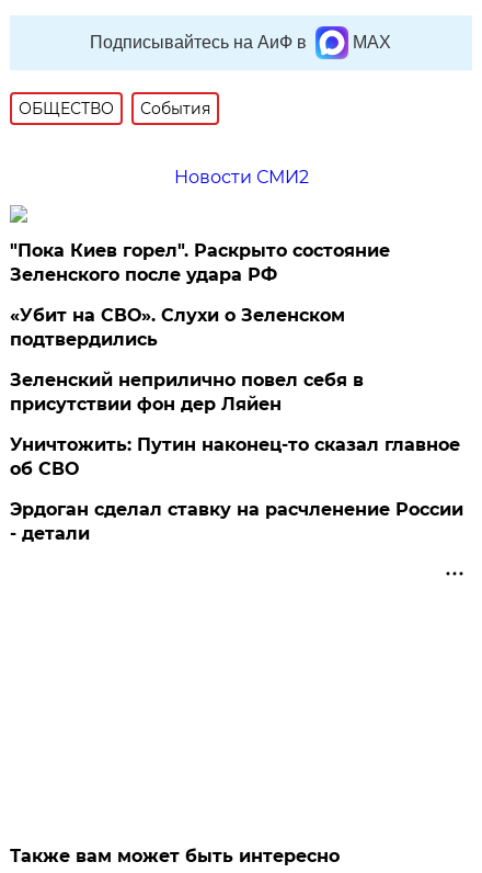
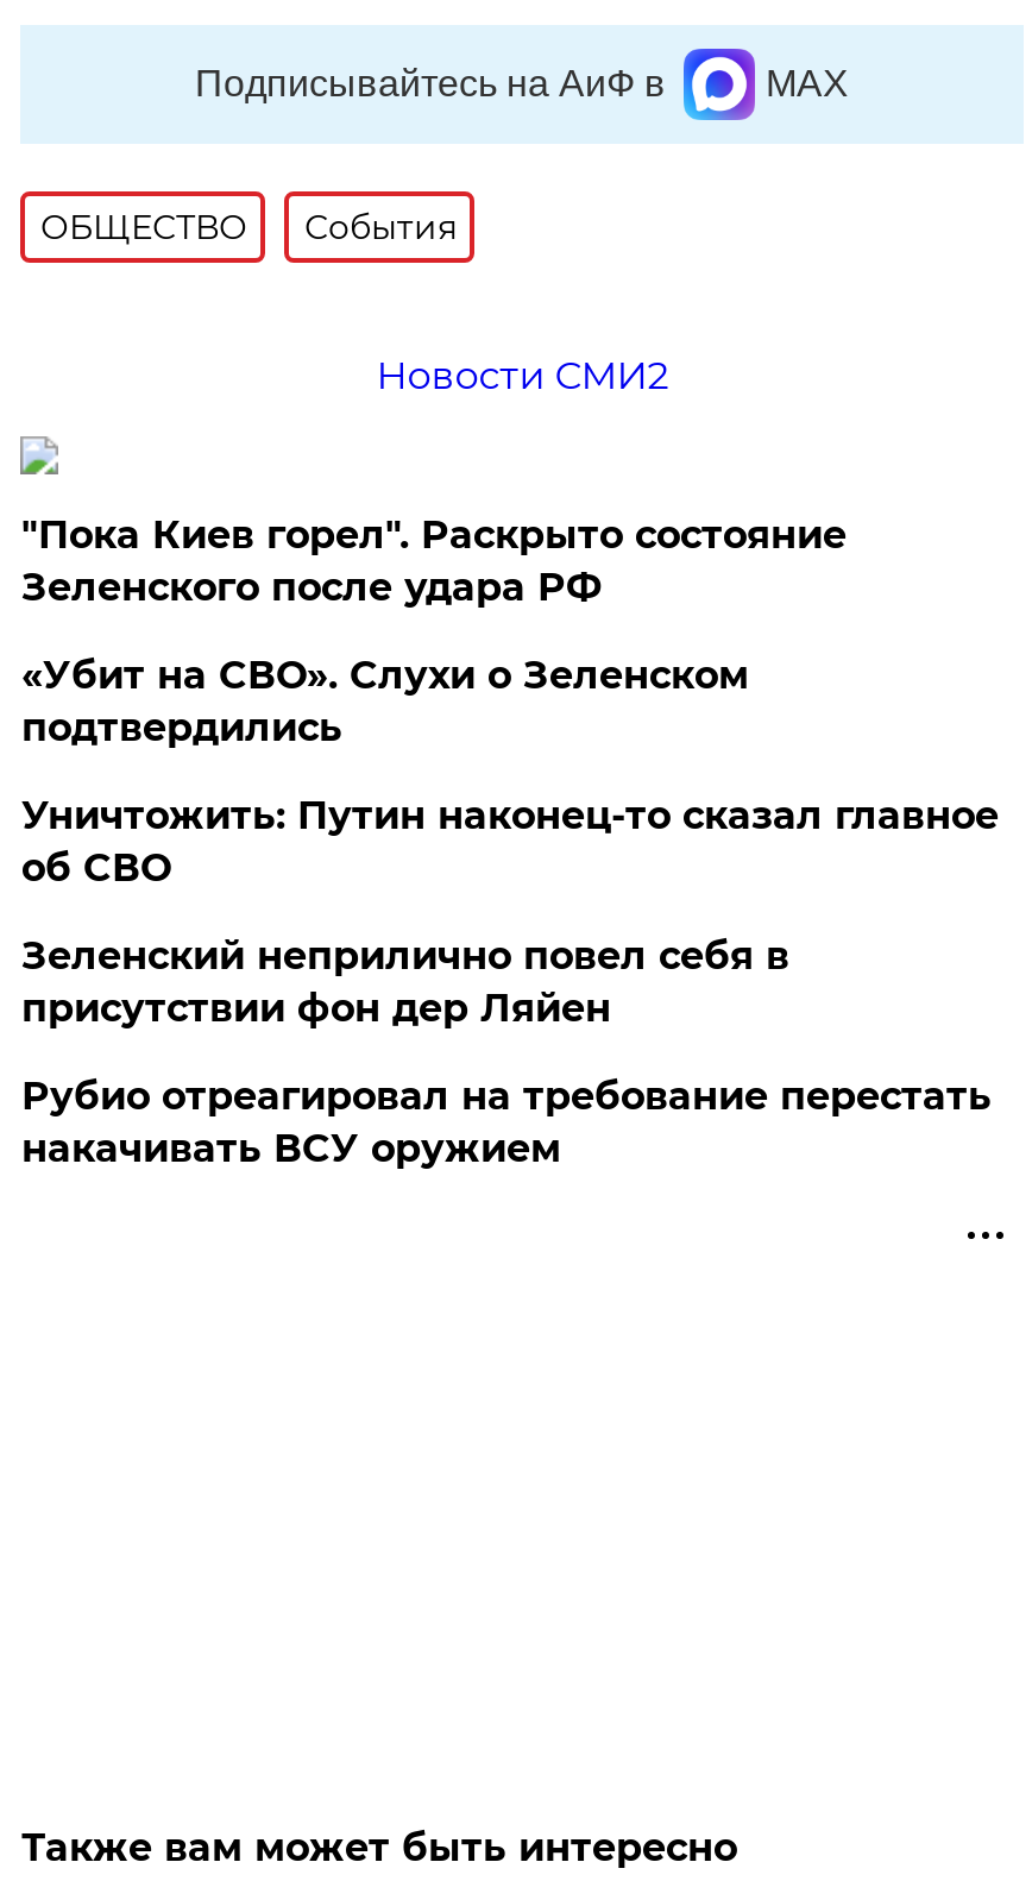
moved [10,370,364,415] -> [21,933,789,1031]: Зеленский неприлично повел cебя в | присутствии фон дер Ляйен
moved [10,434,461,479] -> [21,793,998,891]: Уничтожить: Путин наконец-то сказал главное | об СВО
[10,499,464,544] Эрдоган сделал ставку на расчленение России | - детали -> [21,1074,991,1171] Рубио отреагировал на требование перестать | накачивать ВСУ оружием

